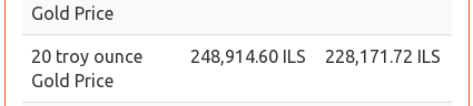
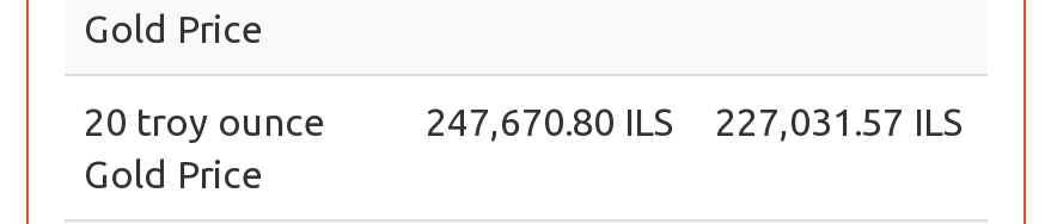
[190,46,306,66] 248,914.60 ILS -> [426,100,674,143] 247,670.80 ILS
[325,46,441,66] 228,171.72 ILS -> [715,100,964,143] 227,031.57 ILS

